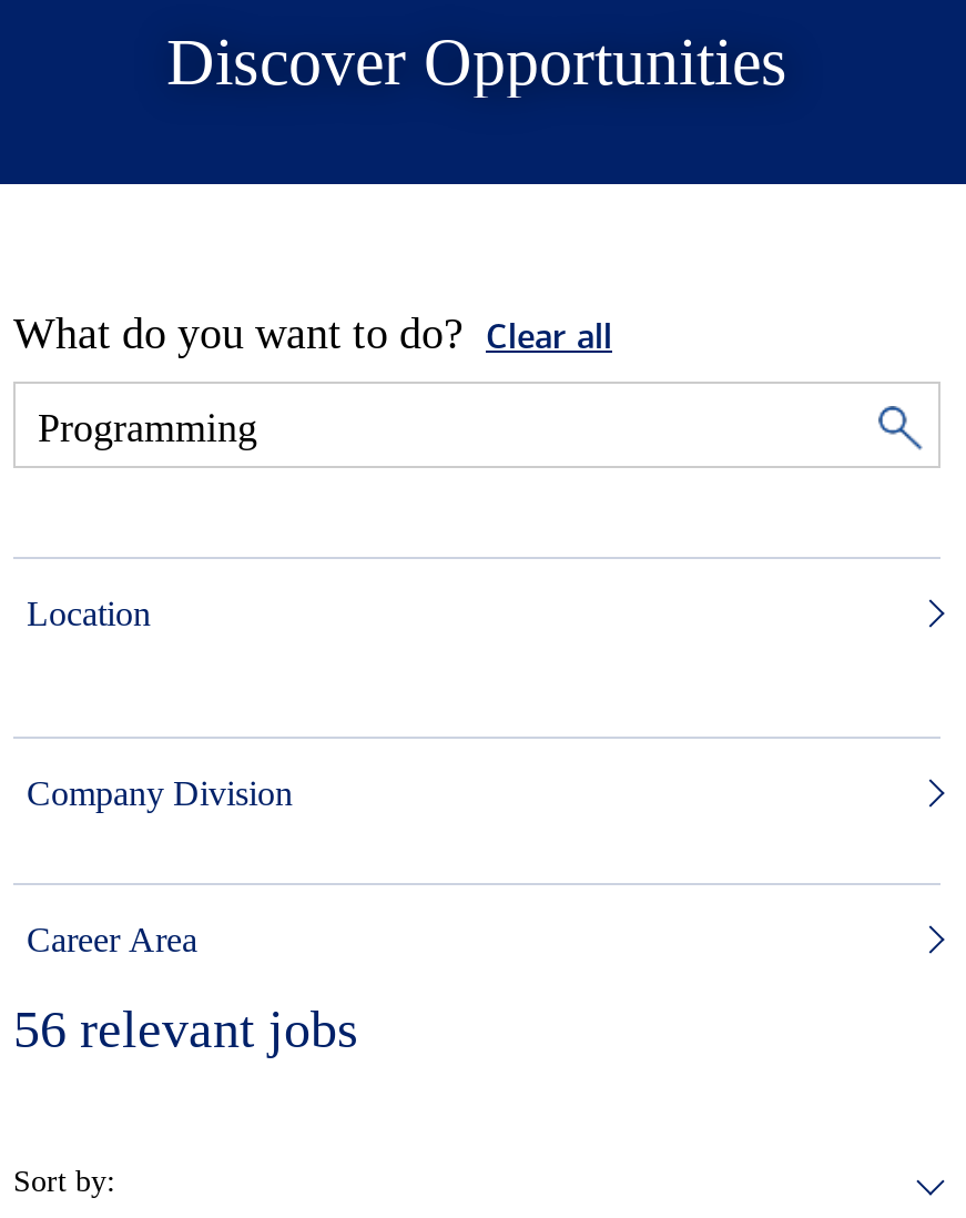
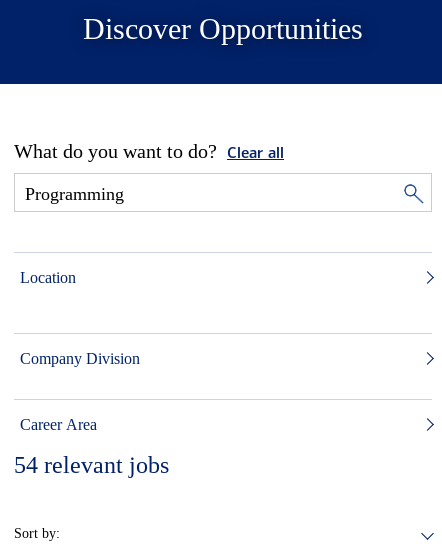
[13,1001,357,1058] 56 relevant jobs -> [14,452,169,478] 54 relevant jobs

